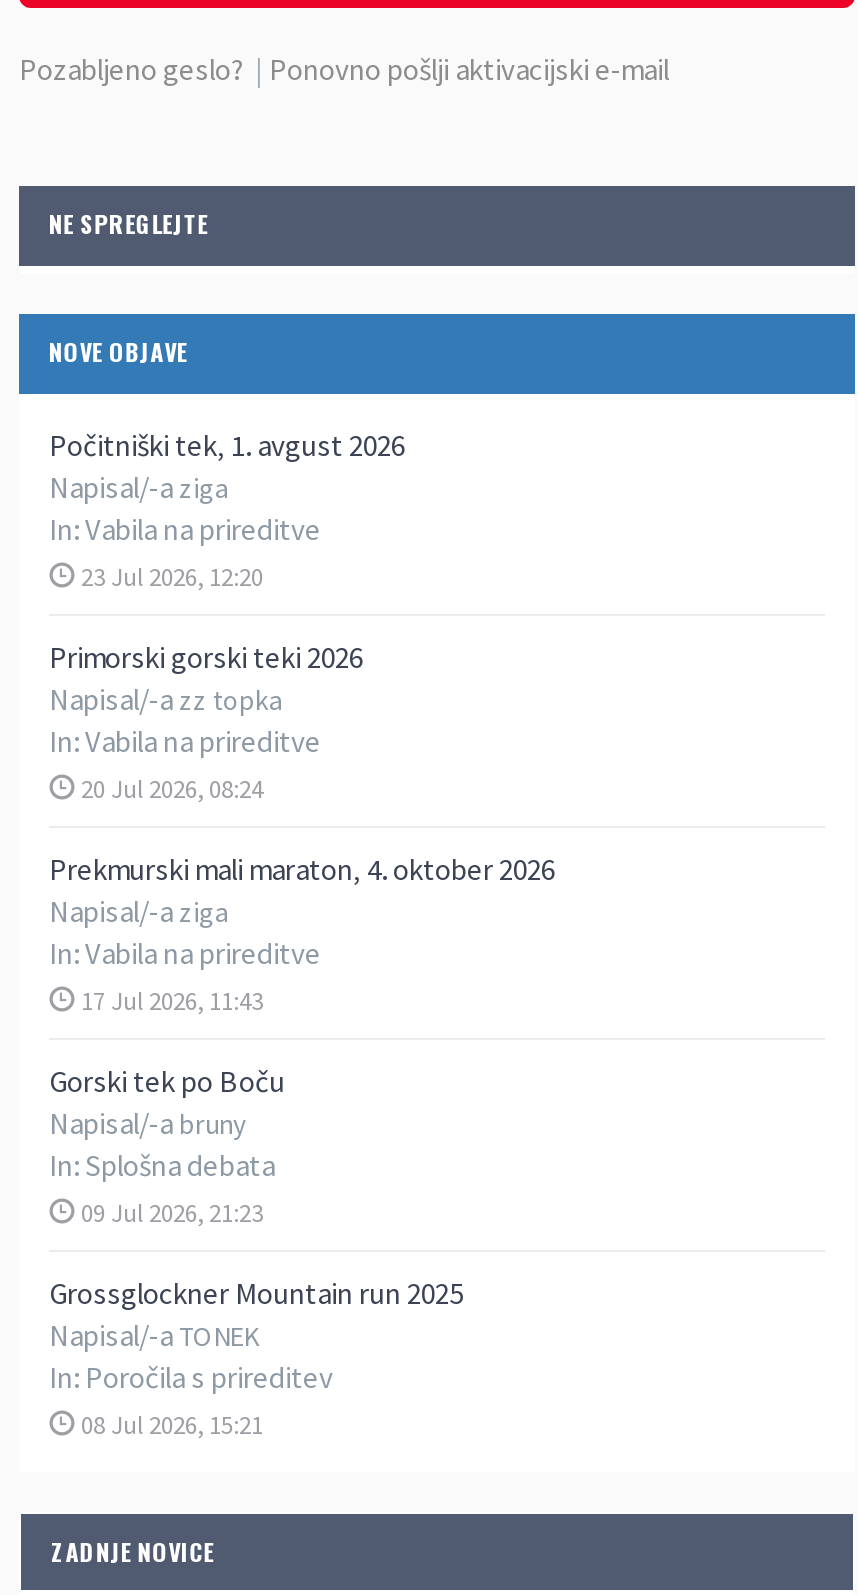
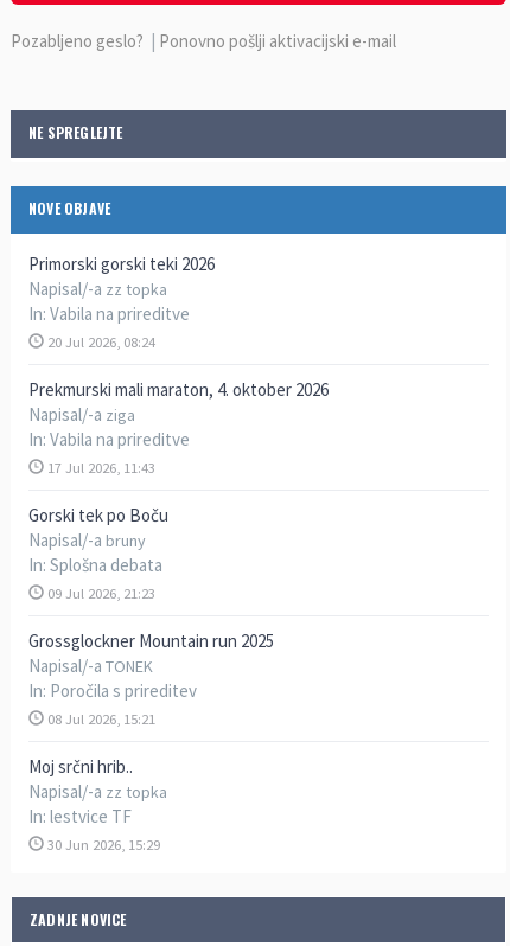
[49,425,405,591] Počitniški tek, 1. avgust 2026 | Napisal/-a ziga | In:Vabila na prireditve | 23 Jul 2026, 12:20 -> none
moved [49,637,555,1439] -> [28,252,329,728]: Primorski gorski teki 2026 | Napisal/-a zz topka | In:Vabila na prireditve | ... | In: Poročila s prireditev | 08 Jul 2026, 15:21
none -> [28,755,167,853] Moj srčni hrib.. | Napisal/-a zz topka | In: lestvice TF | 30 Jun 2026, 15:29

